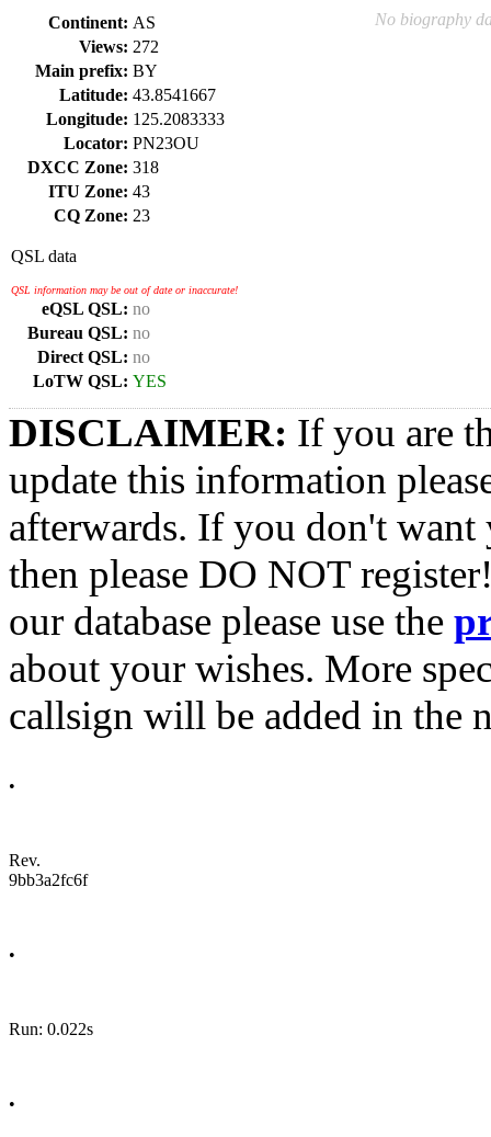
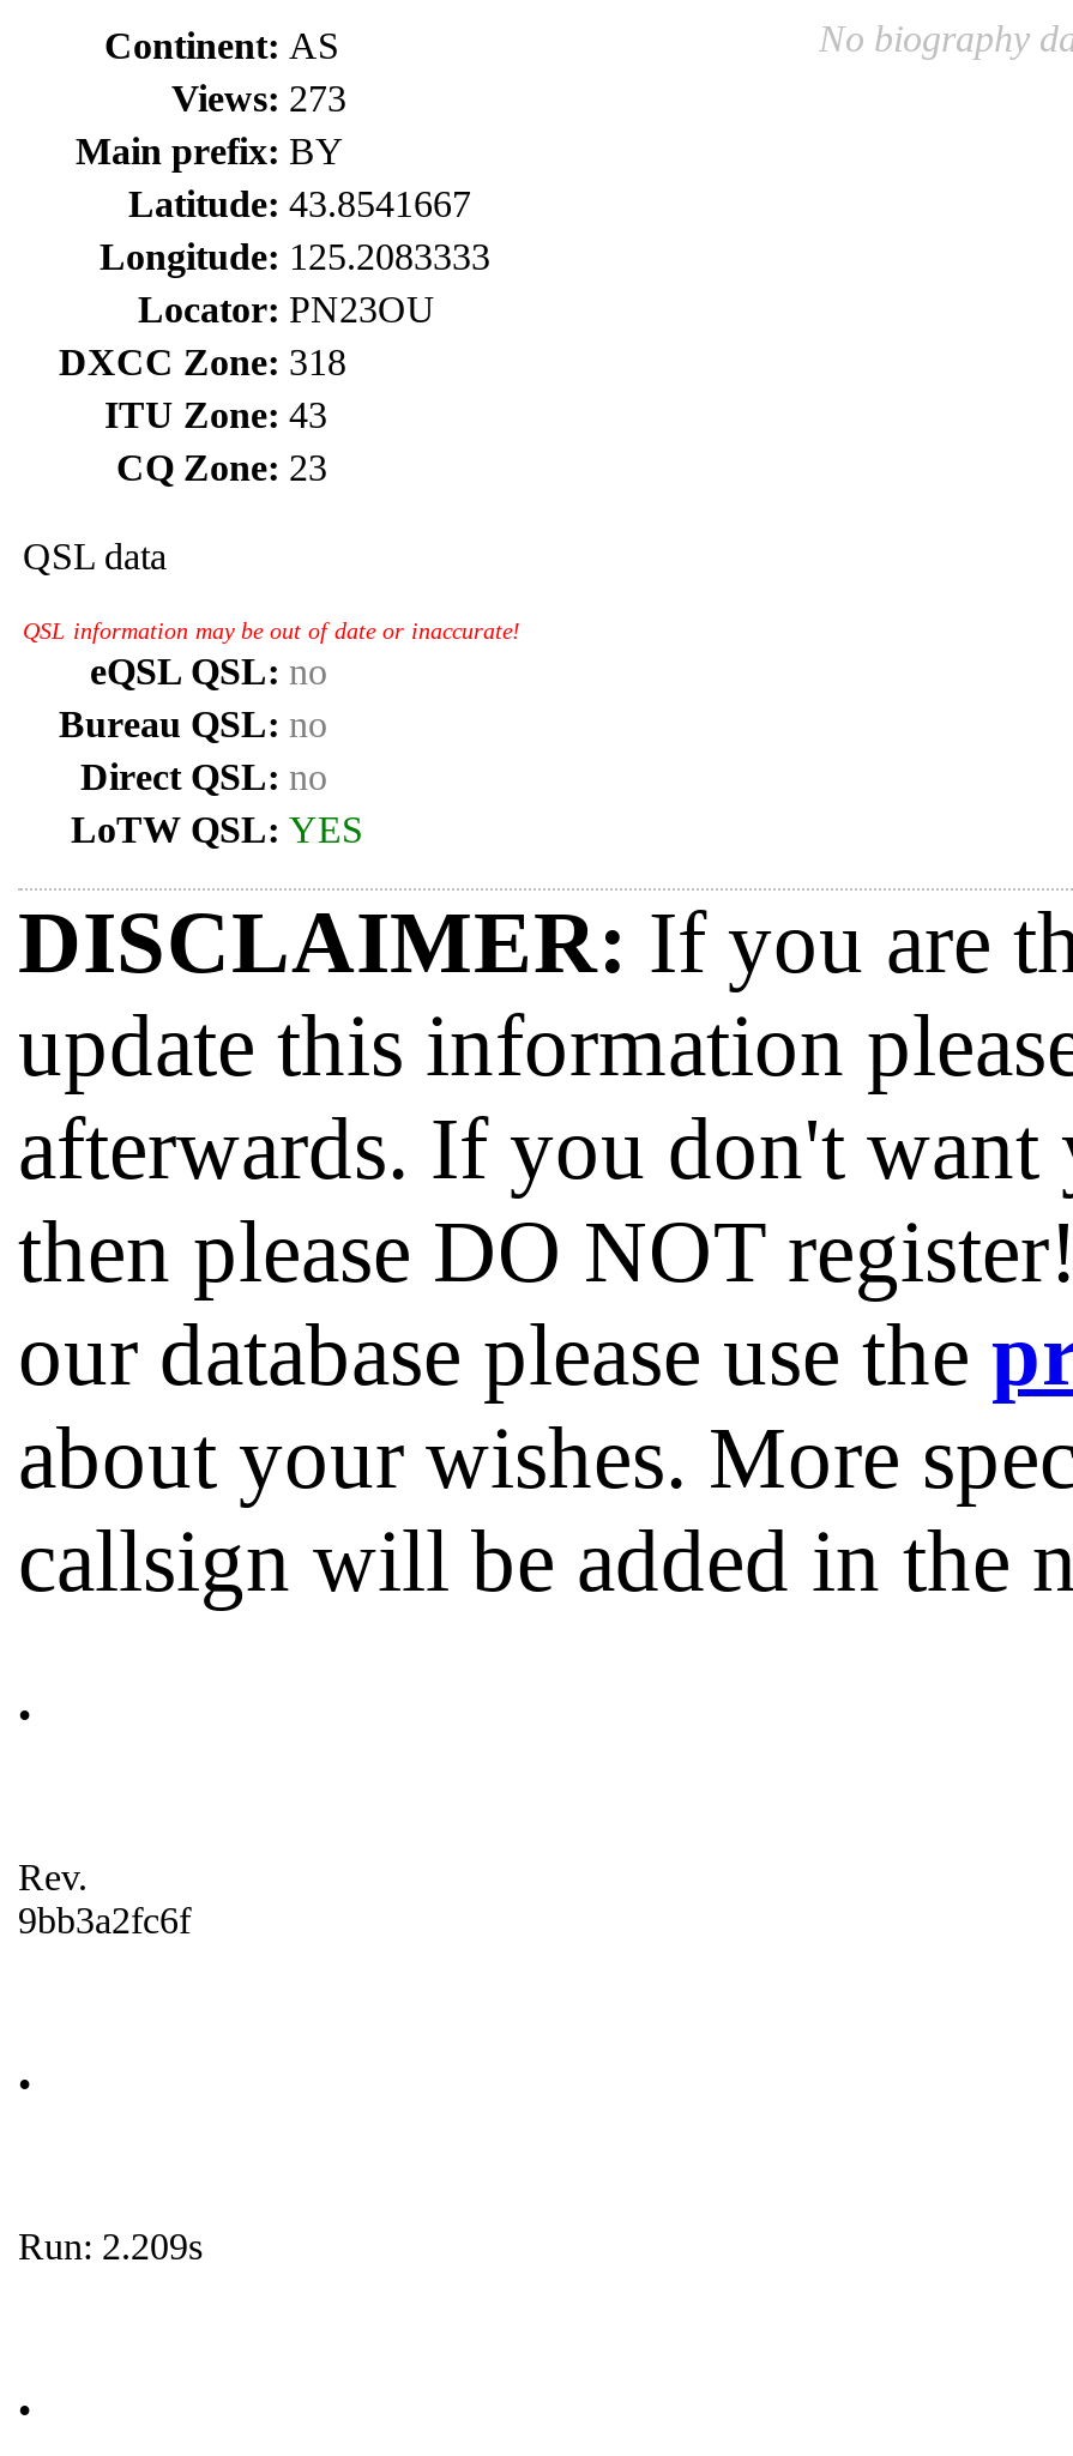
[79,37,159,56] Views: 272 -> [171,78,346,119] Views: 273
[9,1020,93,1038] Run: 0.022s -> [18,2226,203,2267] Run: 2.209s

